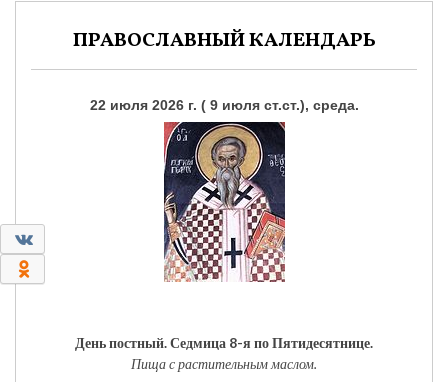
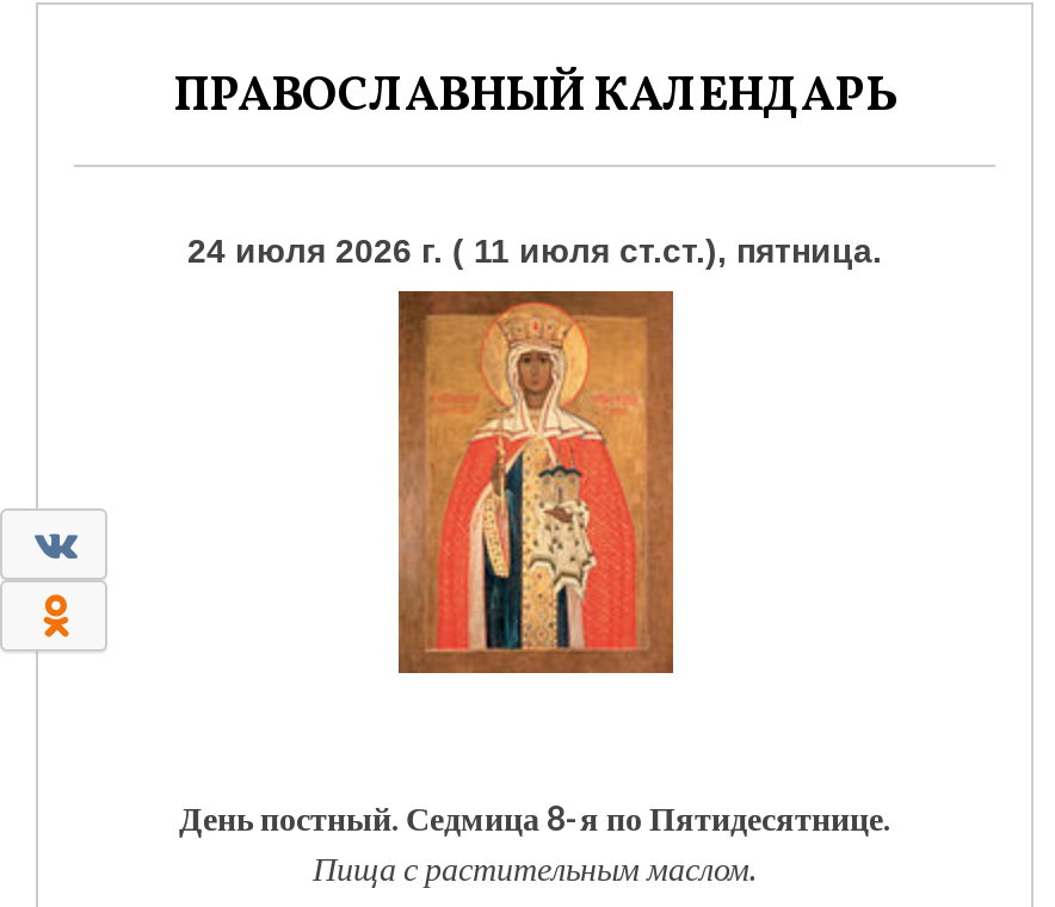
[89,97,358,113] 22 июля 2026 г. ( 9 июля ст.ст.), среда. -> [187,232,882,270] 24 июля 2026 г. ( 11 июля ст.ст.), пятница.
[163,133,286,282] [image] -> [391,289,680,675] [image]

